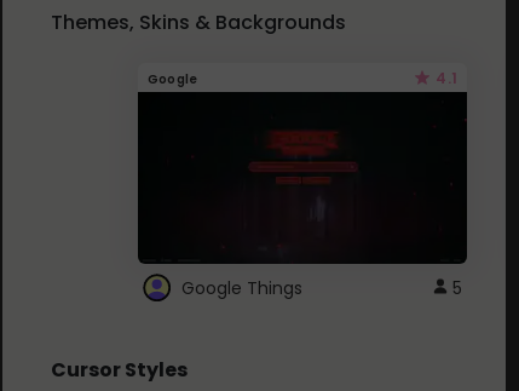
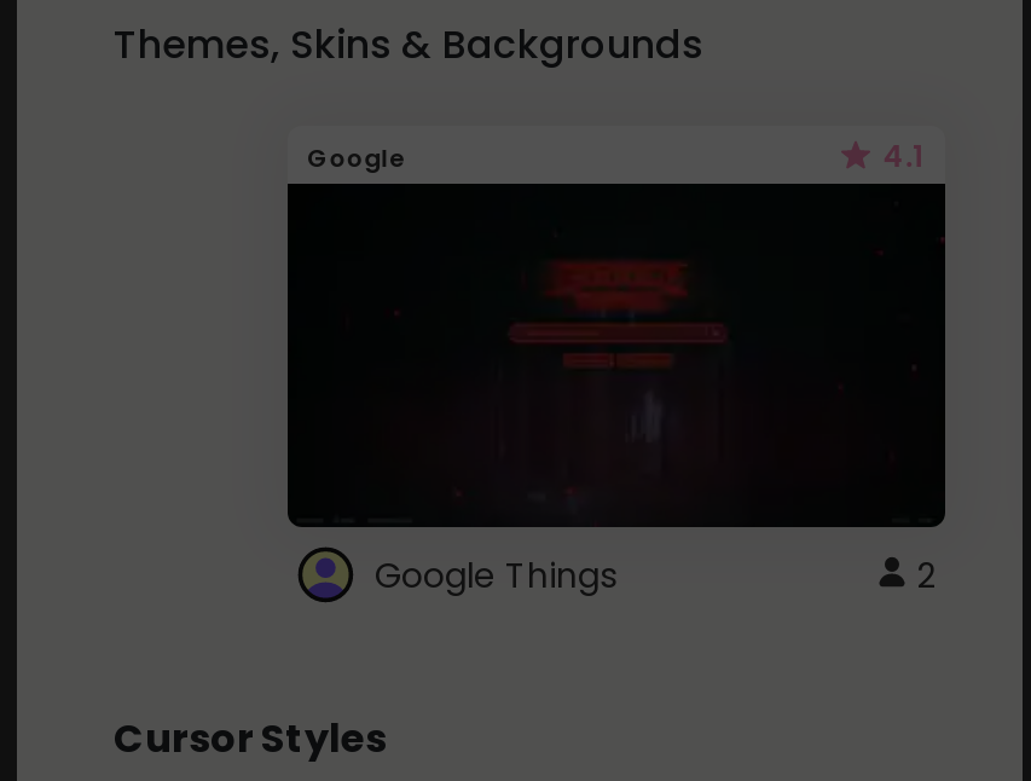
[452,276,462,300] 5 -> [916,551,936,599] 2

